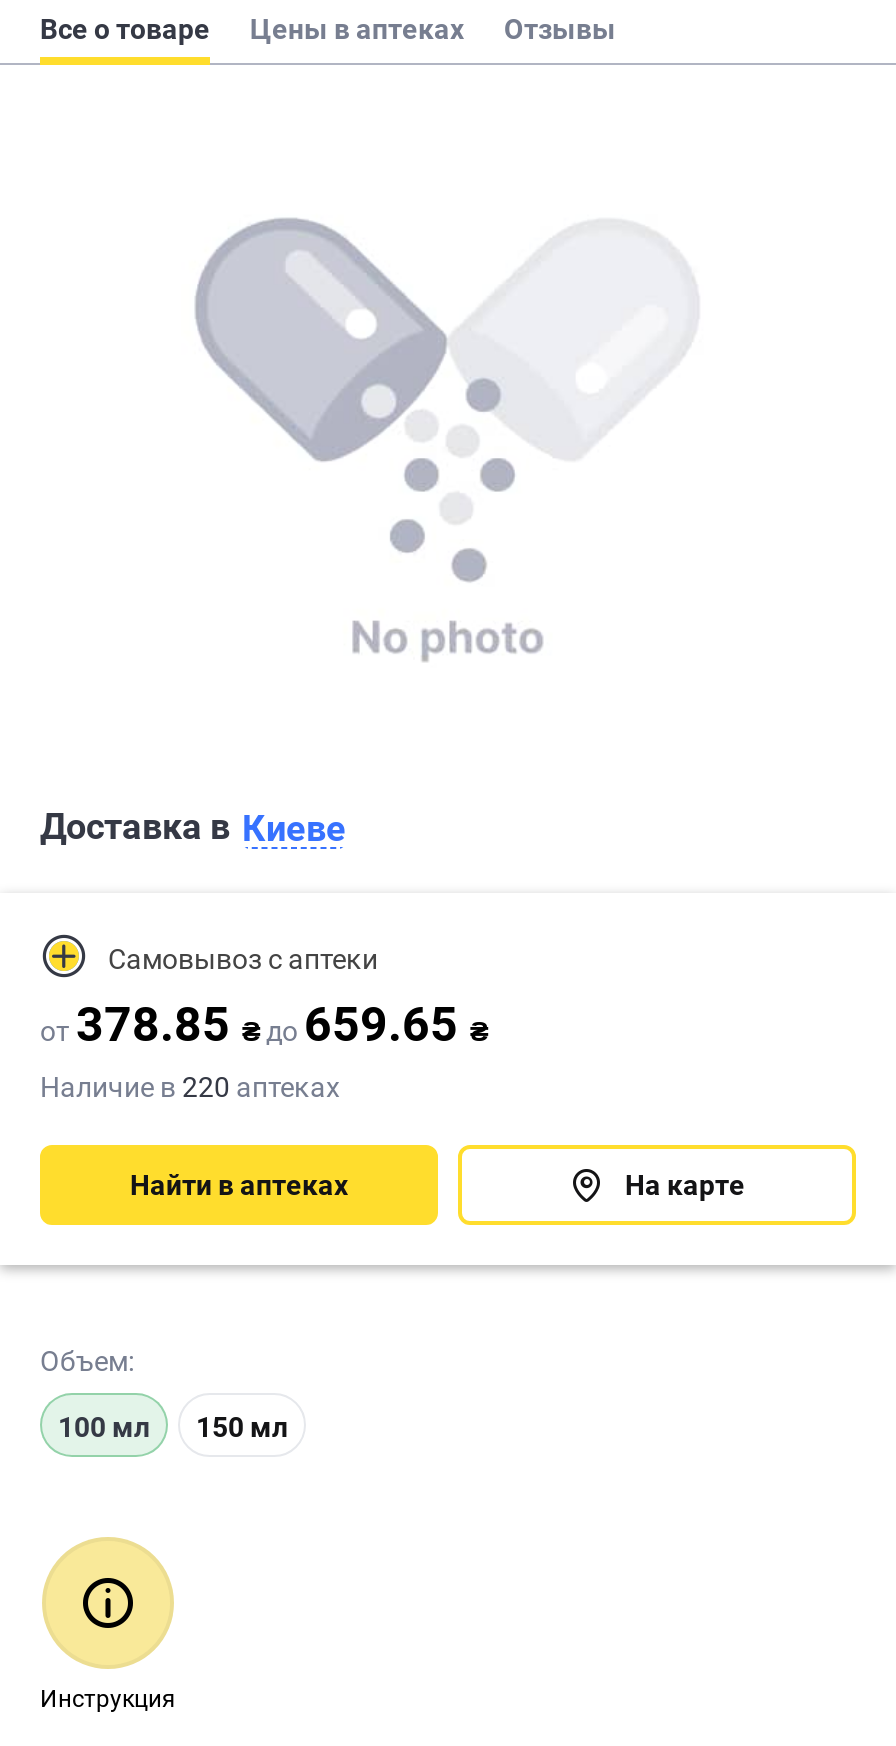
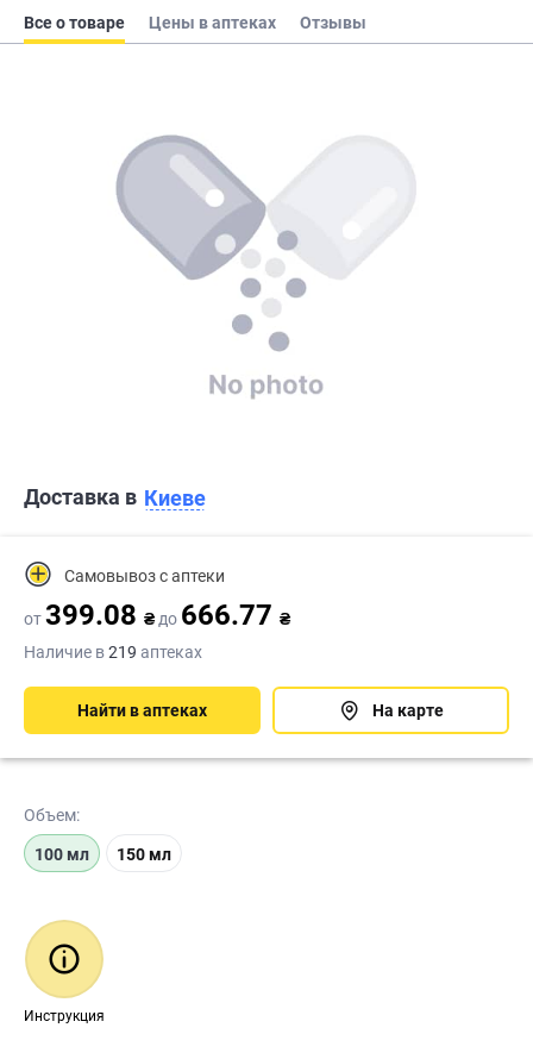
[40,997,488,1053] от378.85 ₴до659.65 ₴ -> [24,599,290,632] от399.08 ₴до666.77 ₴
[40,1071,340,1103] Наличие в 220 аптеках -> [24,643,202,662] Наличие в 219 аптеках

